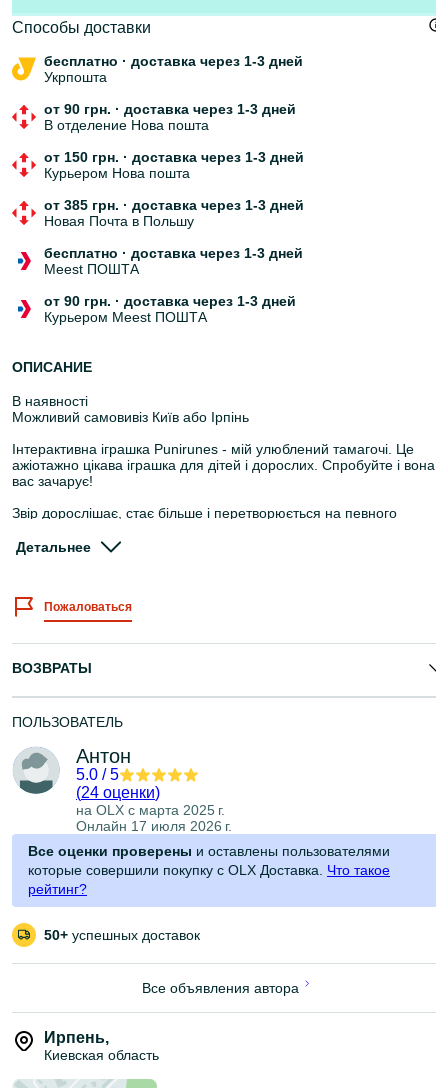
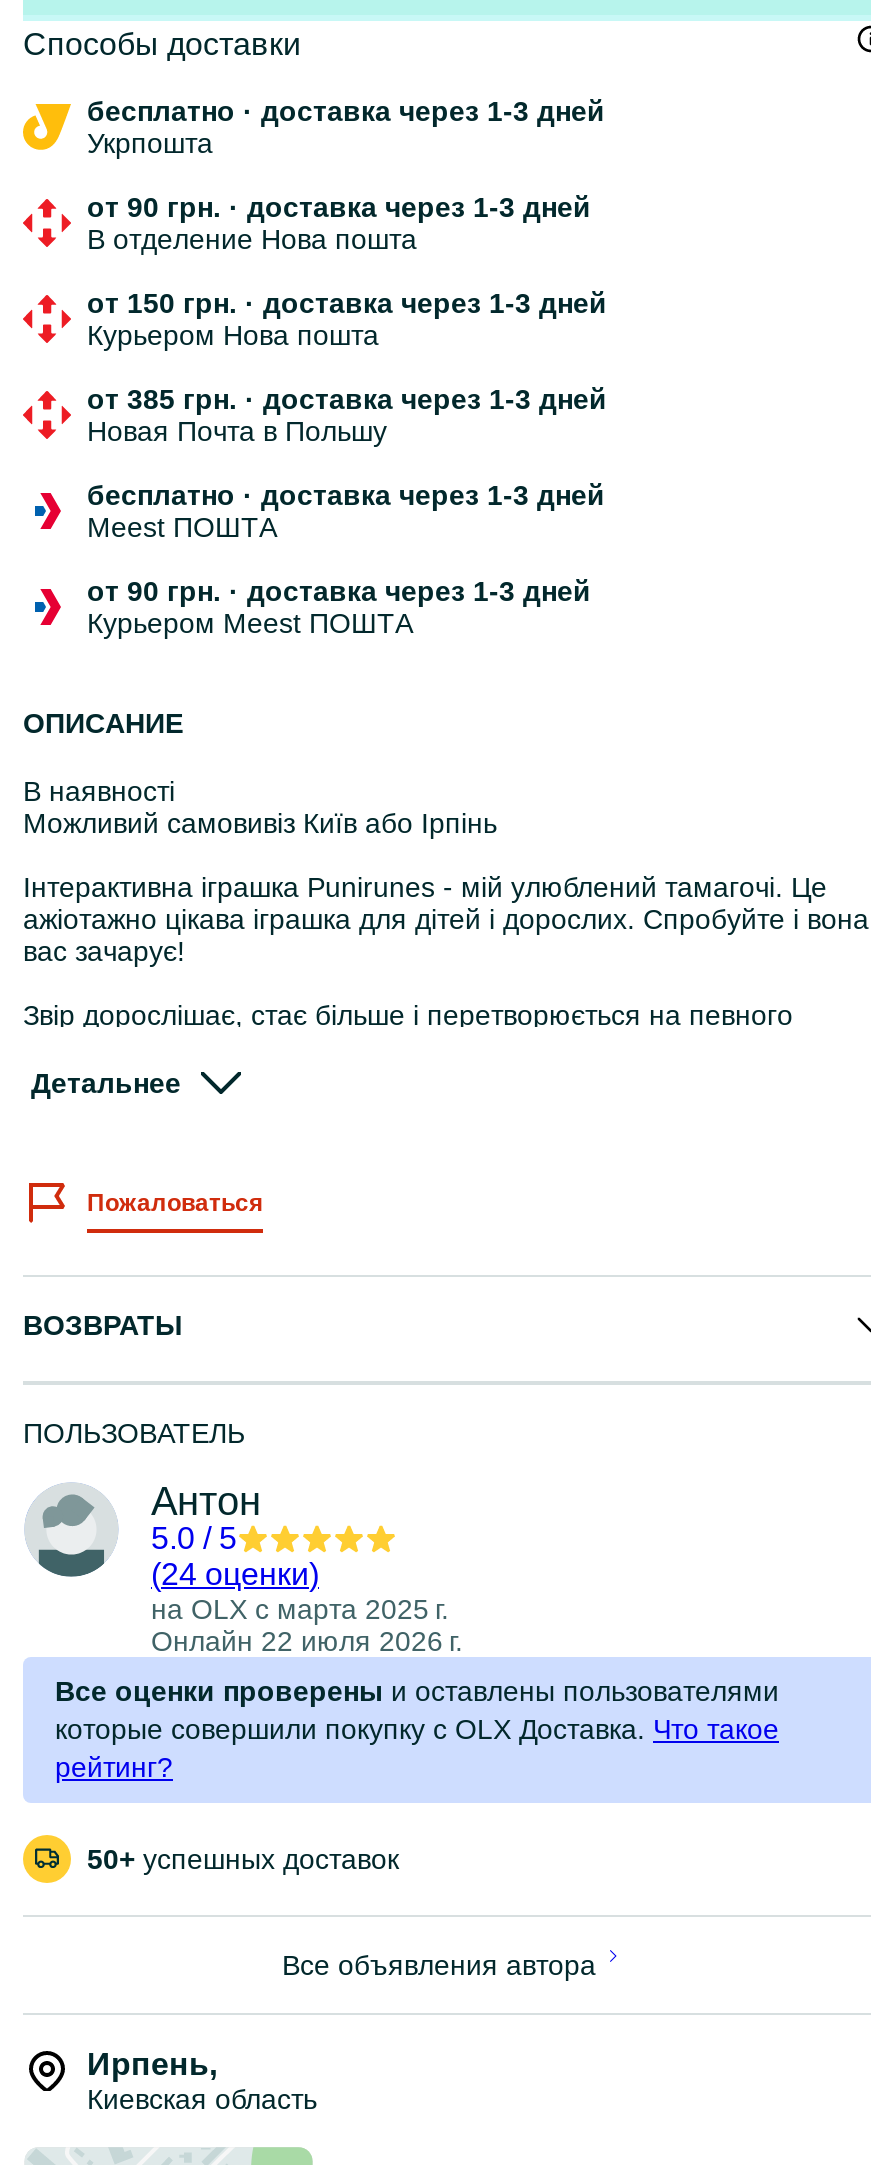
[76,818,232,834] Онлайн 17 июля 2026 г. -> [151,1625,463,1657] Онлайн 22 июля 2026 г.

